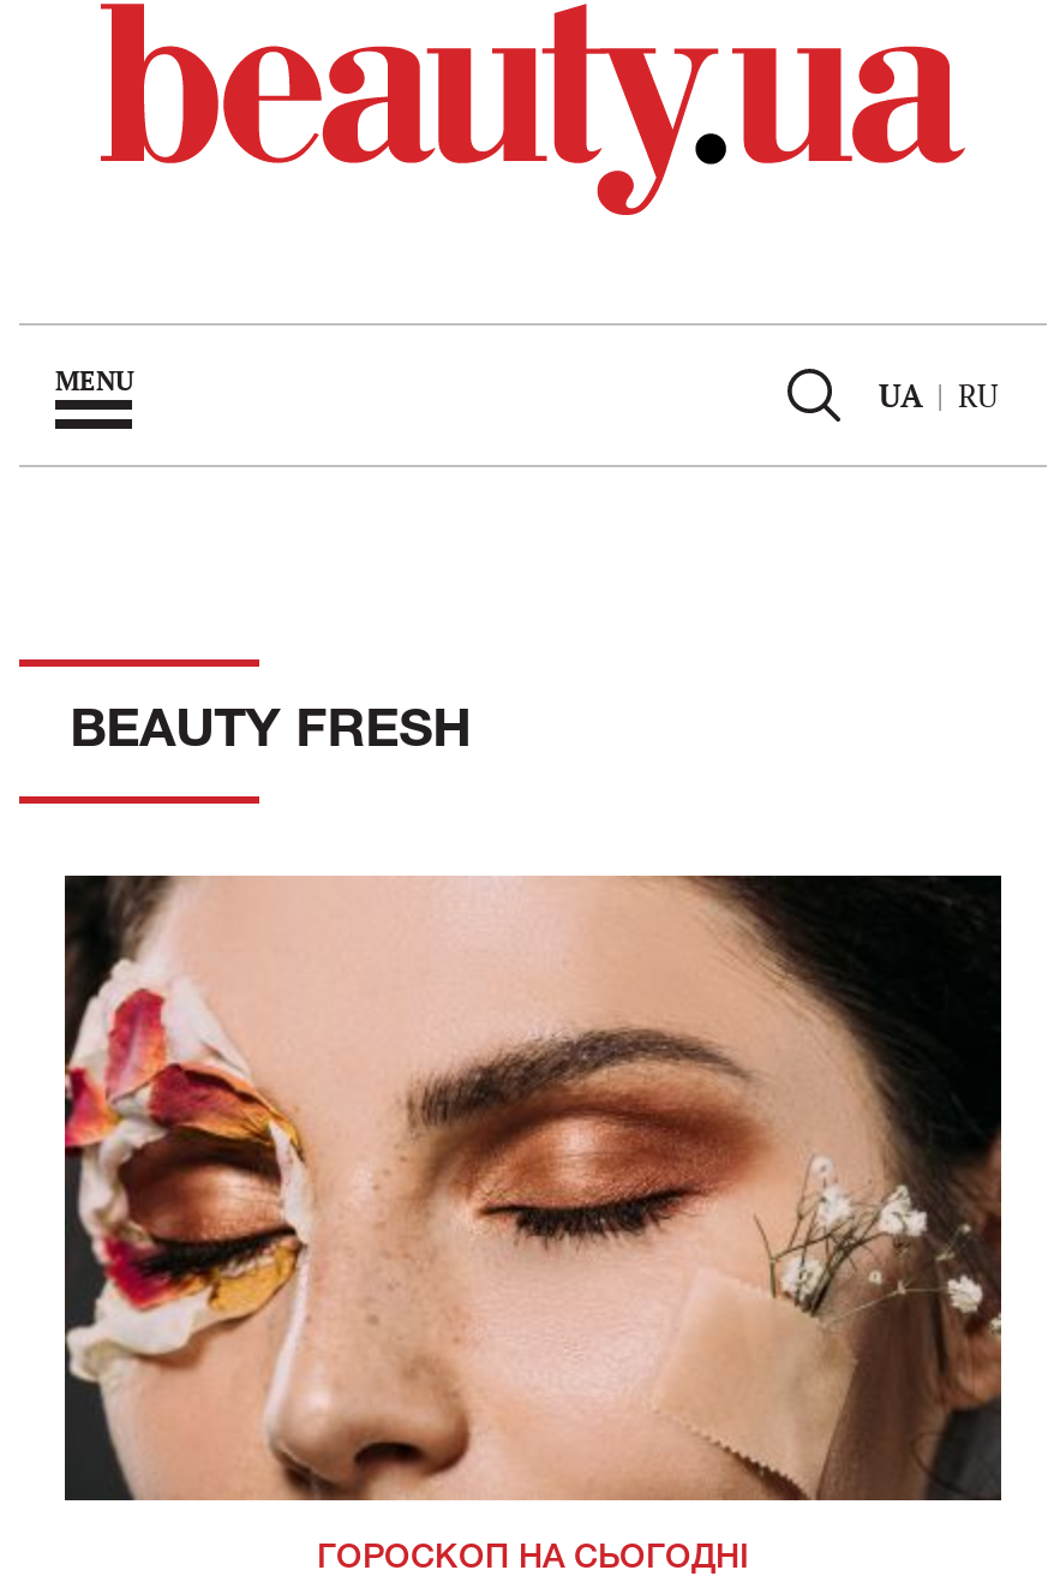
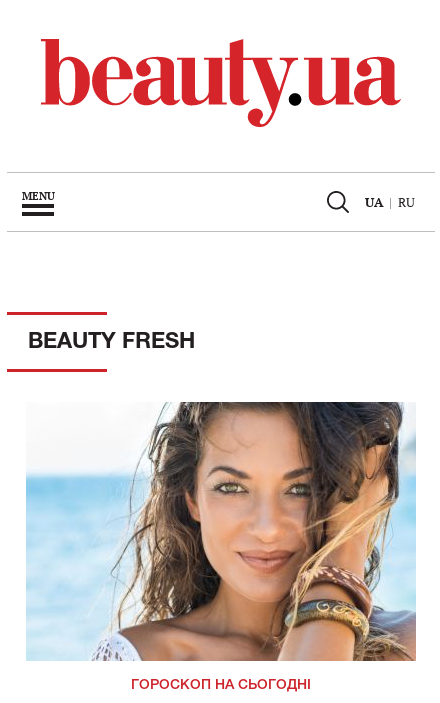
[62,873,1004,1503] [image] -> [25,401,417,662] [image]

